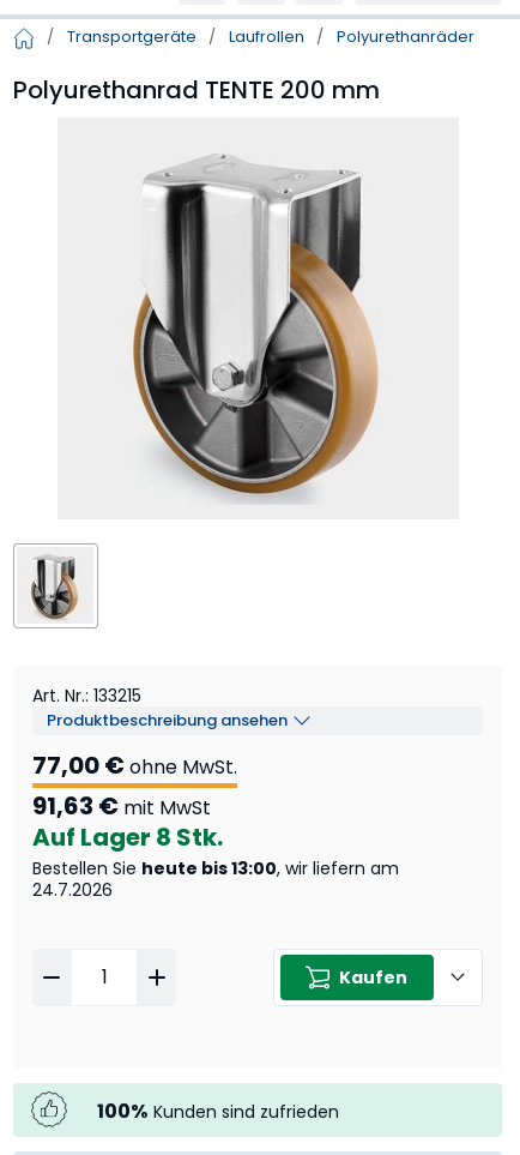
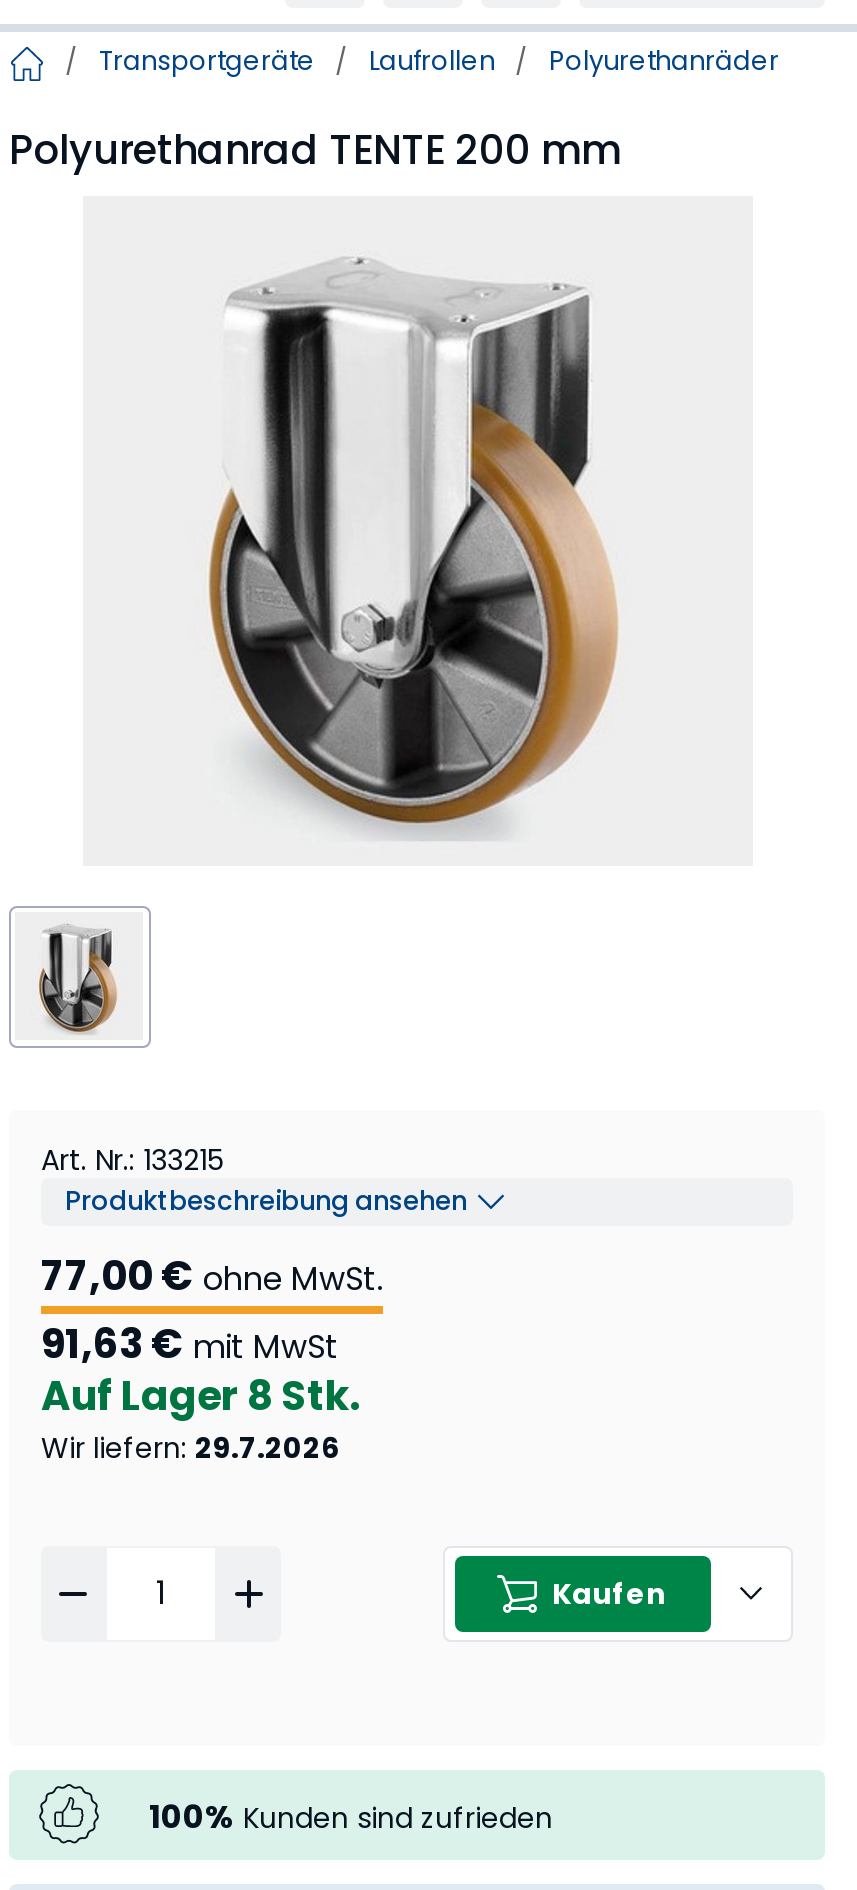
[32,856,399,901] Bestellen Sie heute bis 13:00, wir liefern am | 24.7.2026 -> [41,1427,339,1467] Wir liefern: 29.7.2026

